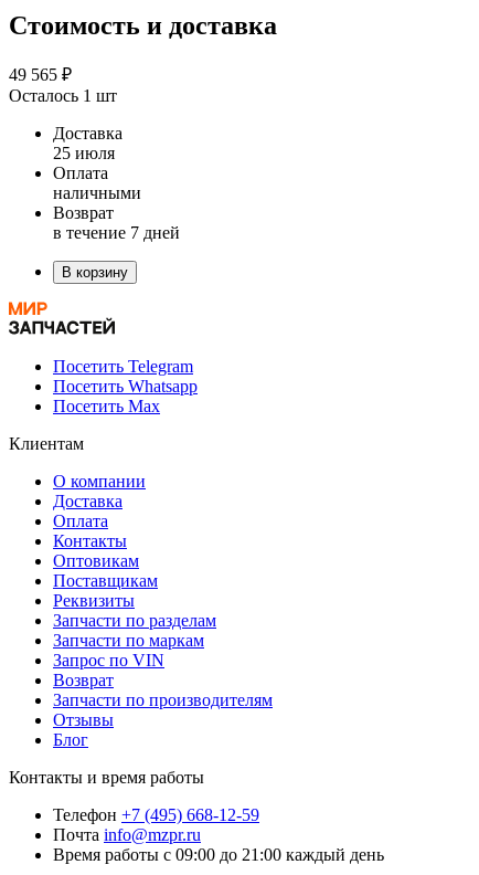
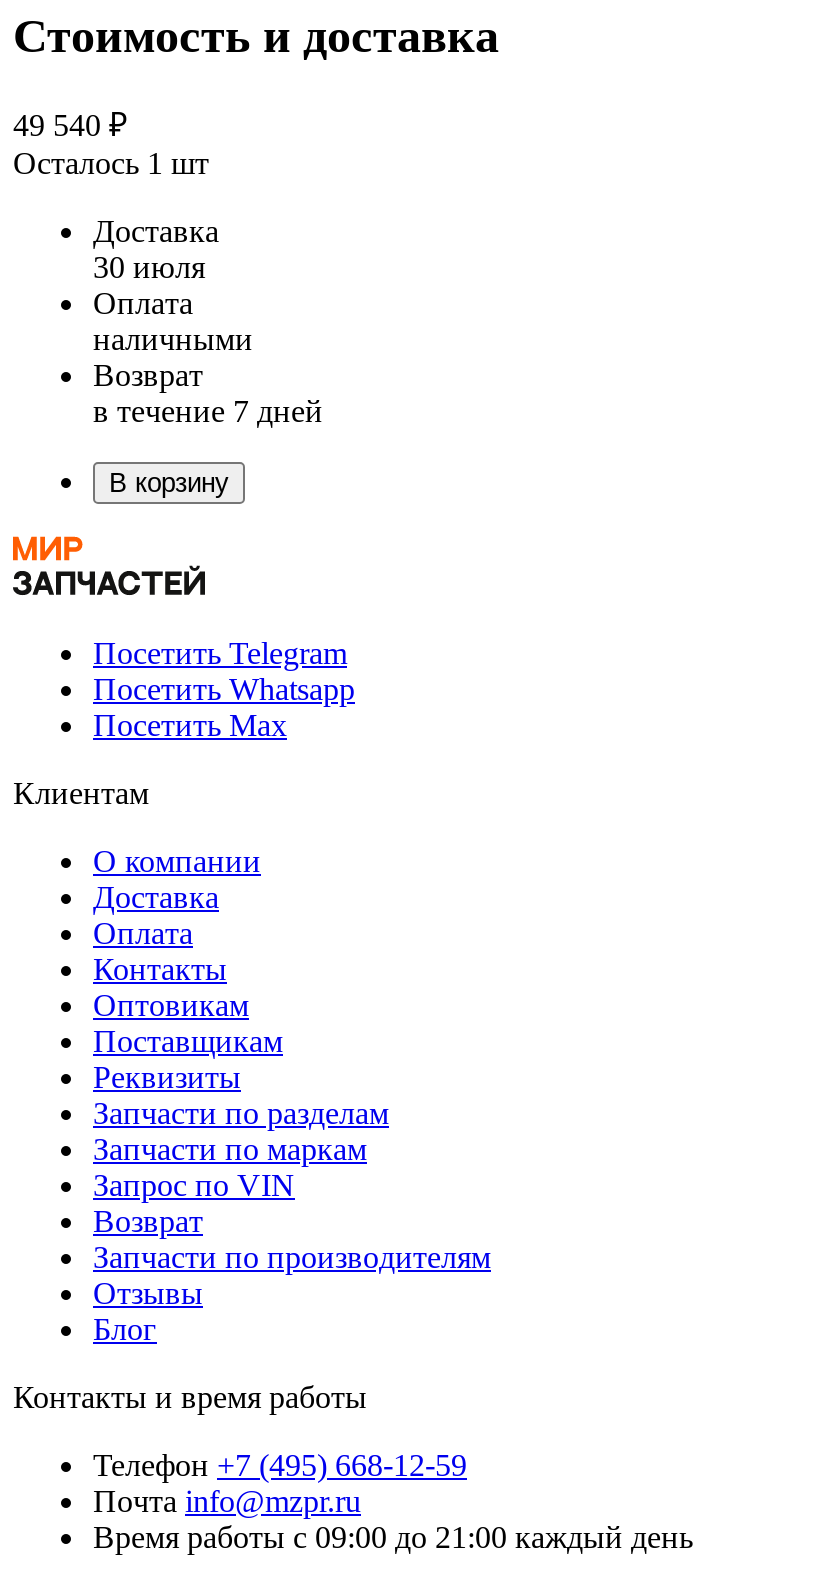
[9,66,72,84] 49 565 ₽ -> [13,109,127,143] 49 540 ₽
[53,144,115,163] 25 июля -> [93,251,205,285] 30 июля

